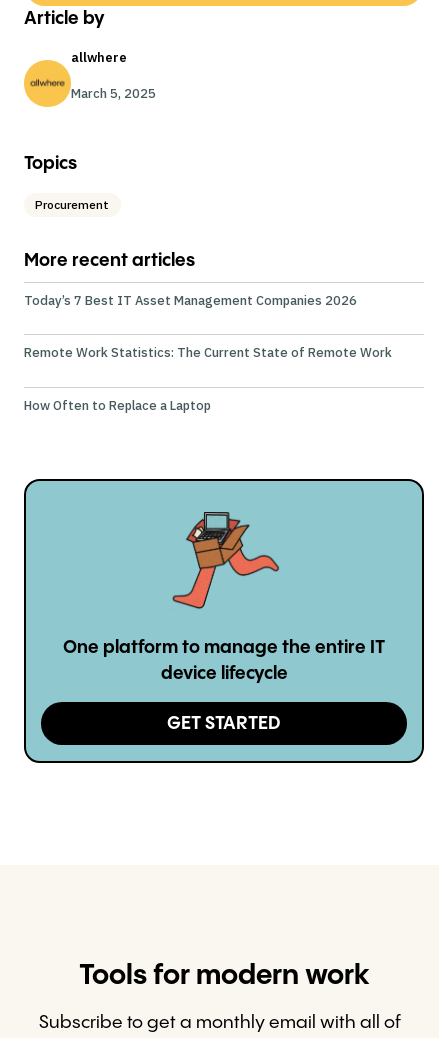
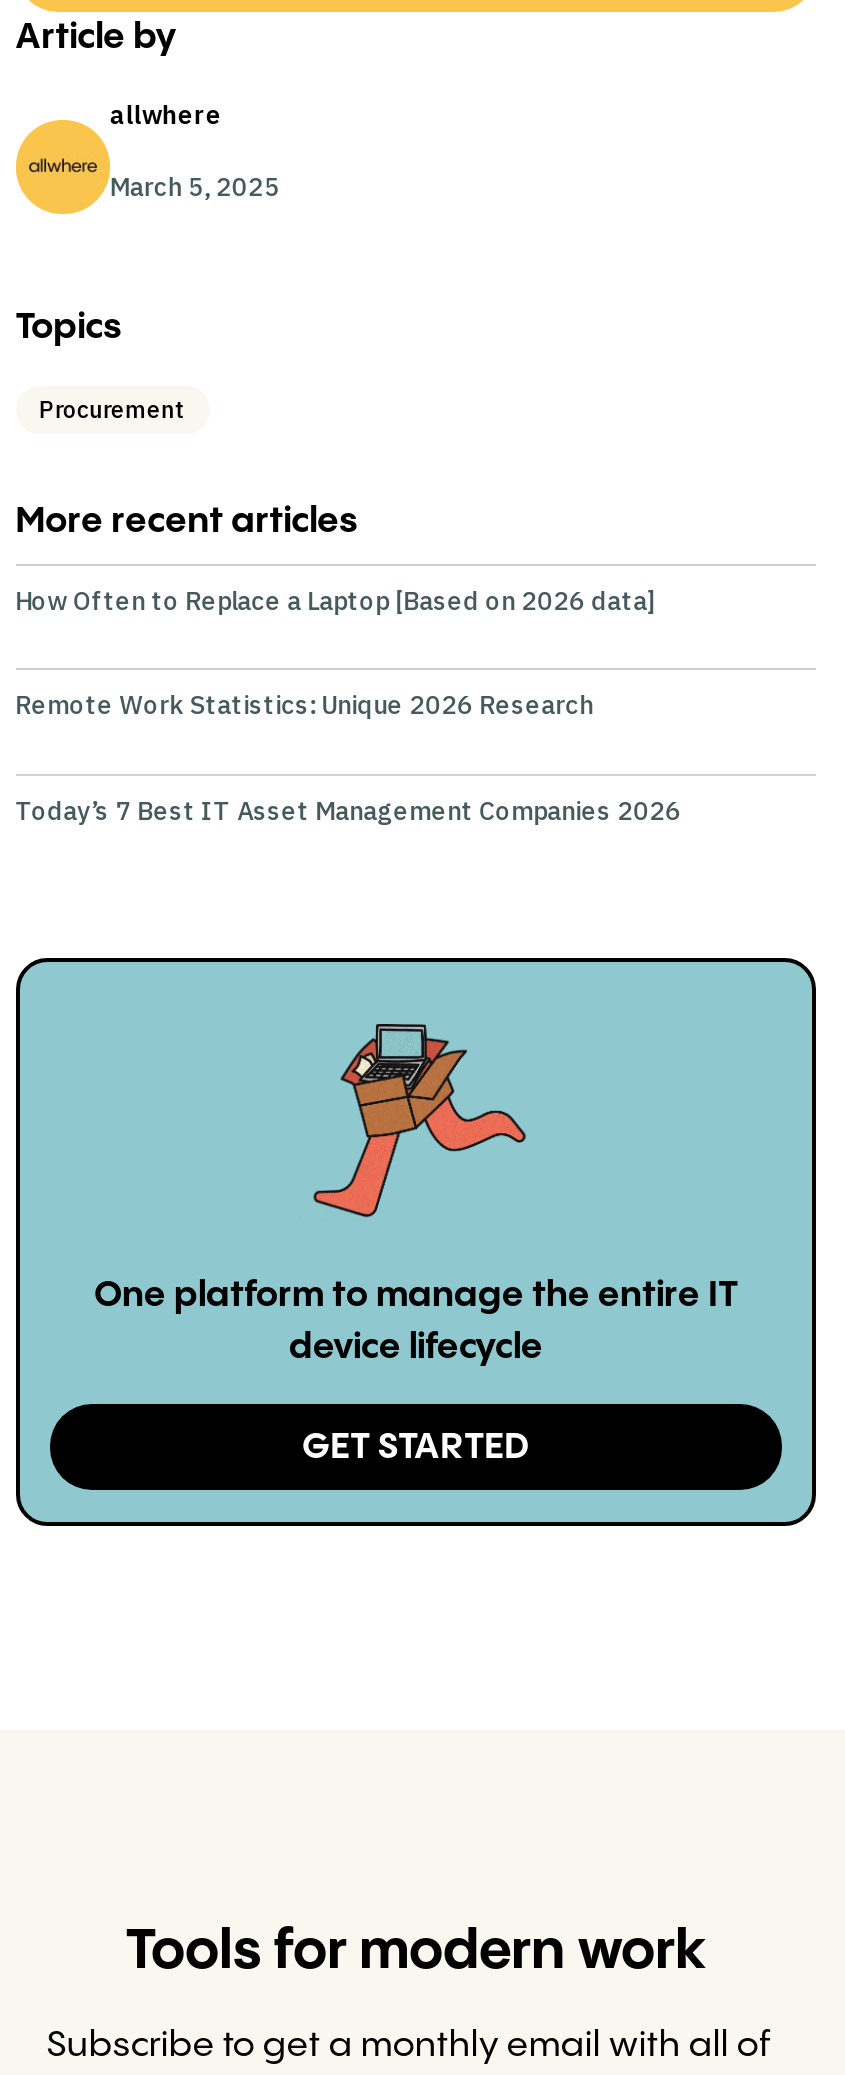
none -> [15,584,655,722] How Often to Replace a Laptop [Based on 2026 data] | Remote Work Statistics: Unique 2026 Research
moved [24,292,357,309] -> [15,793,681,827]: Today’s 7 Best IT Asset Management Companies 2026
[24,344,392,414] Remote Work Statistics: The Current State of Remote Work | How Often to Replace a Laptop -> none

